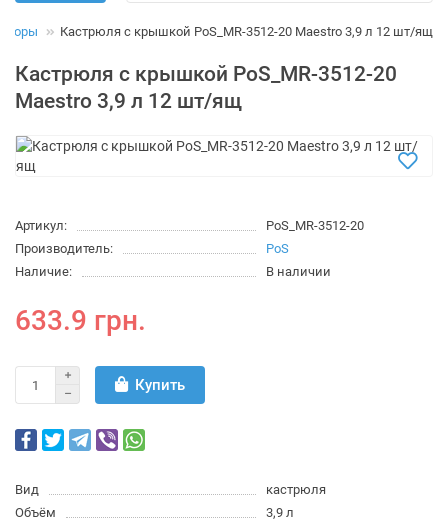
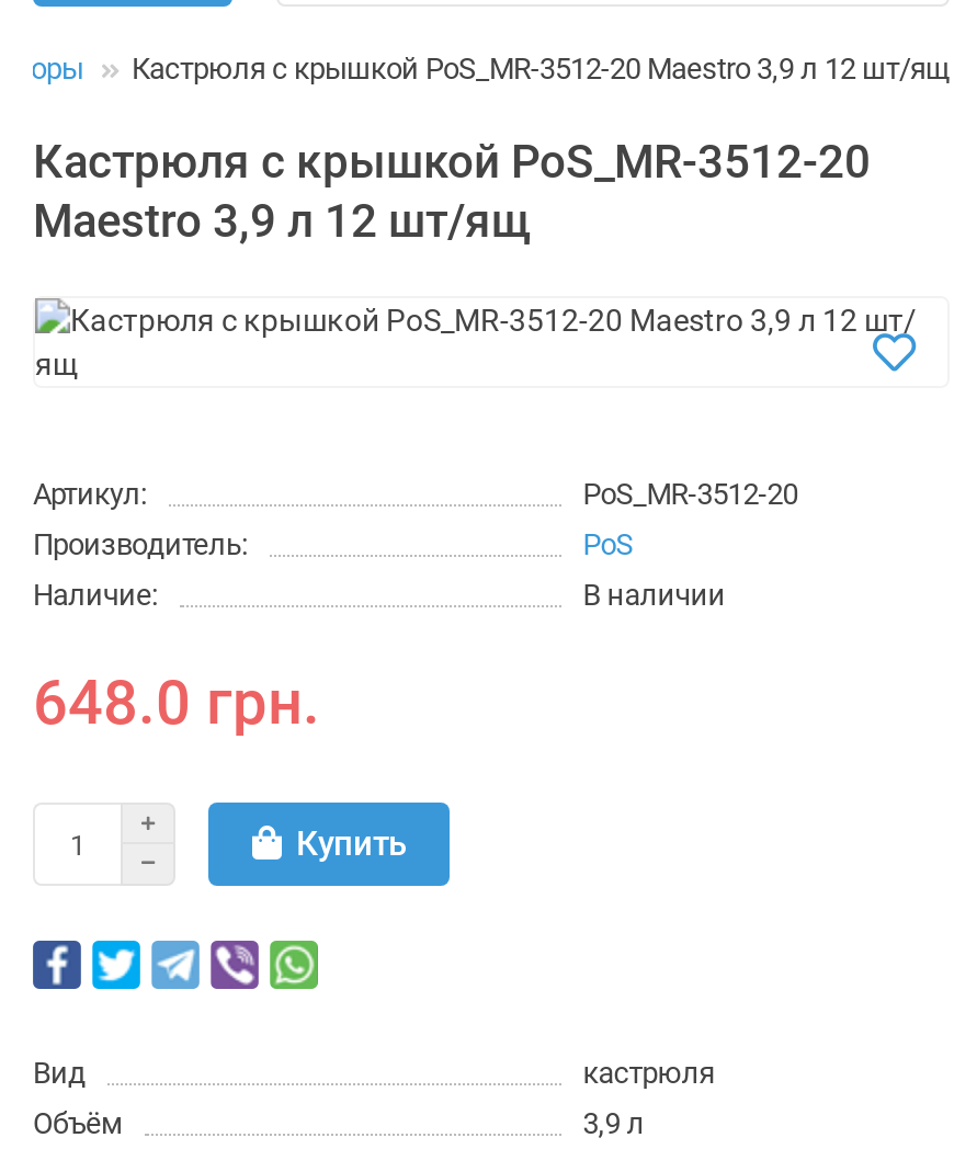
[15,304,146,337] 633.9 грн. -> [33,667,320,739] 648.0 грн.

